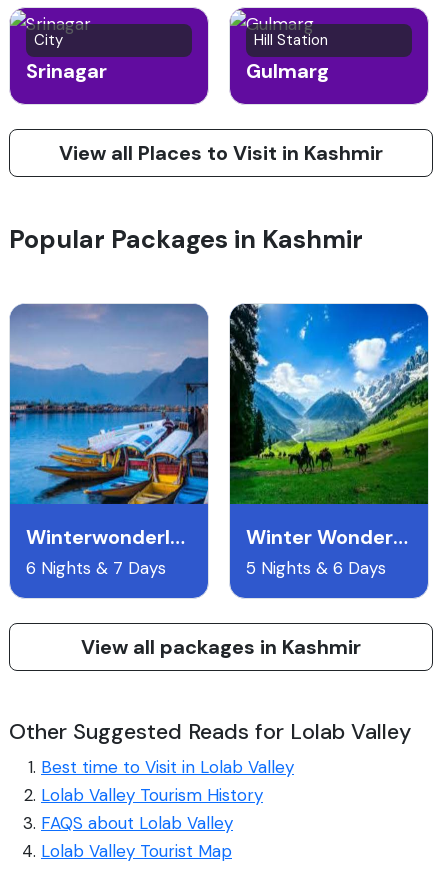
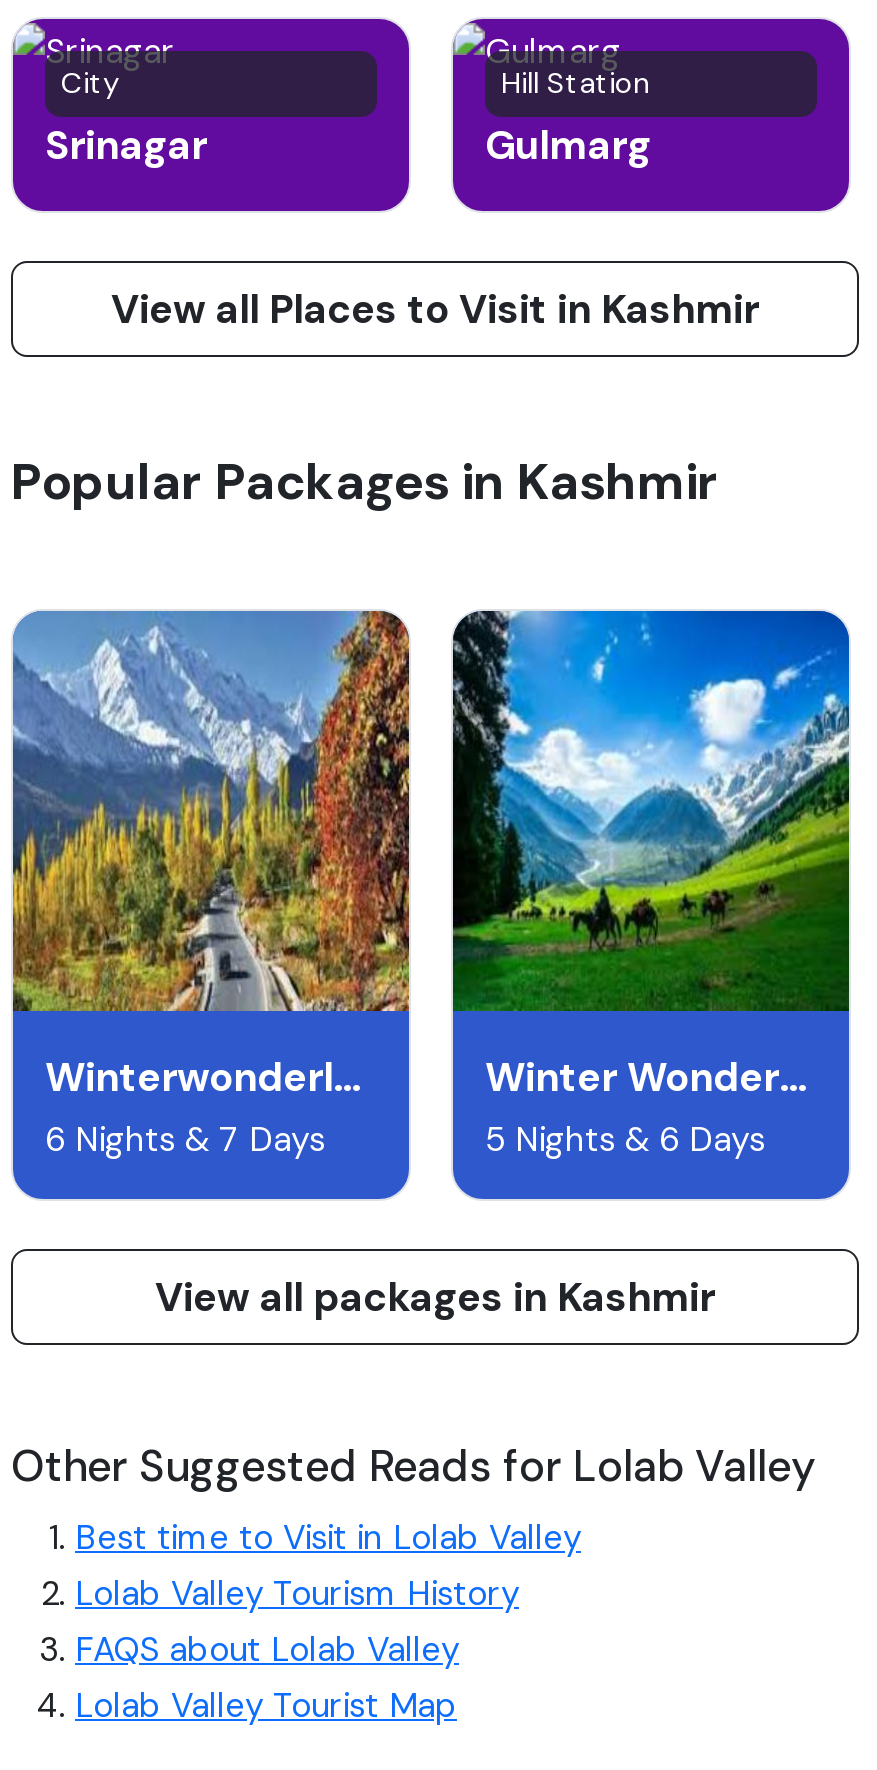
[9,304,209,505] [image] -> [11,609,411,1013] [image]

